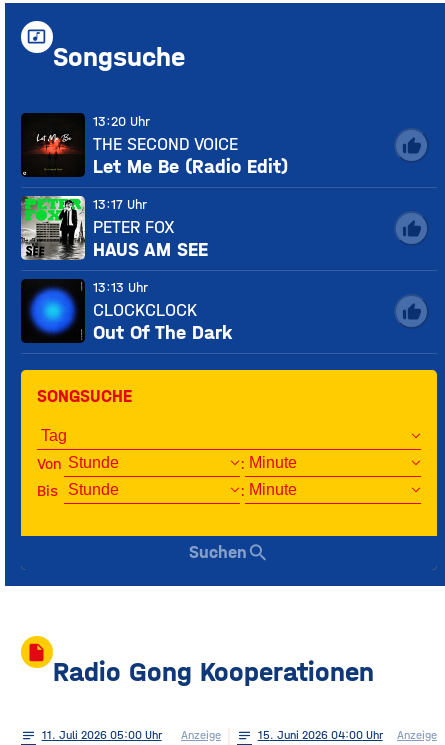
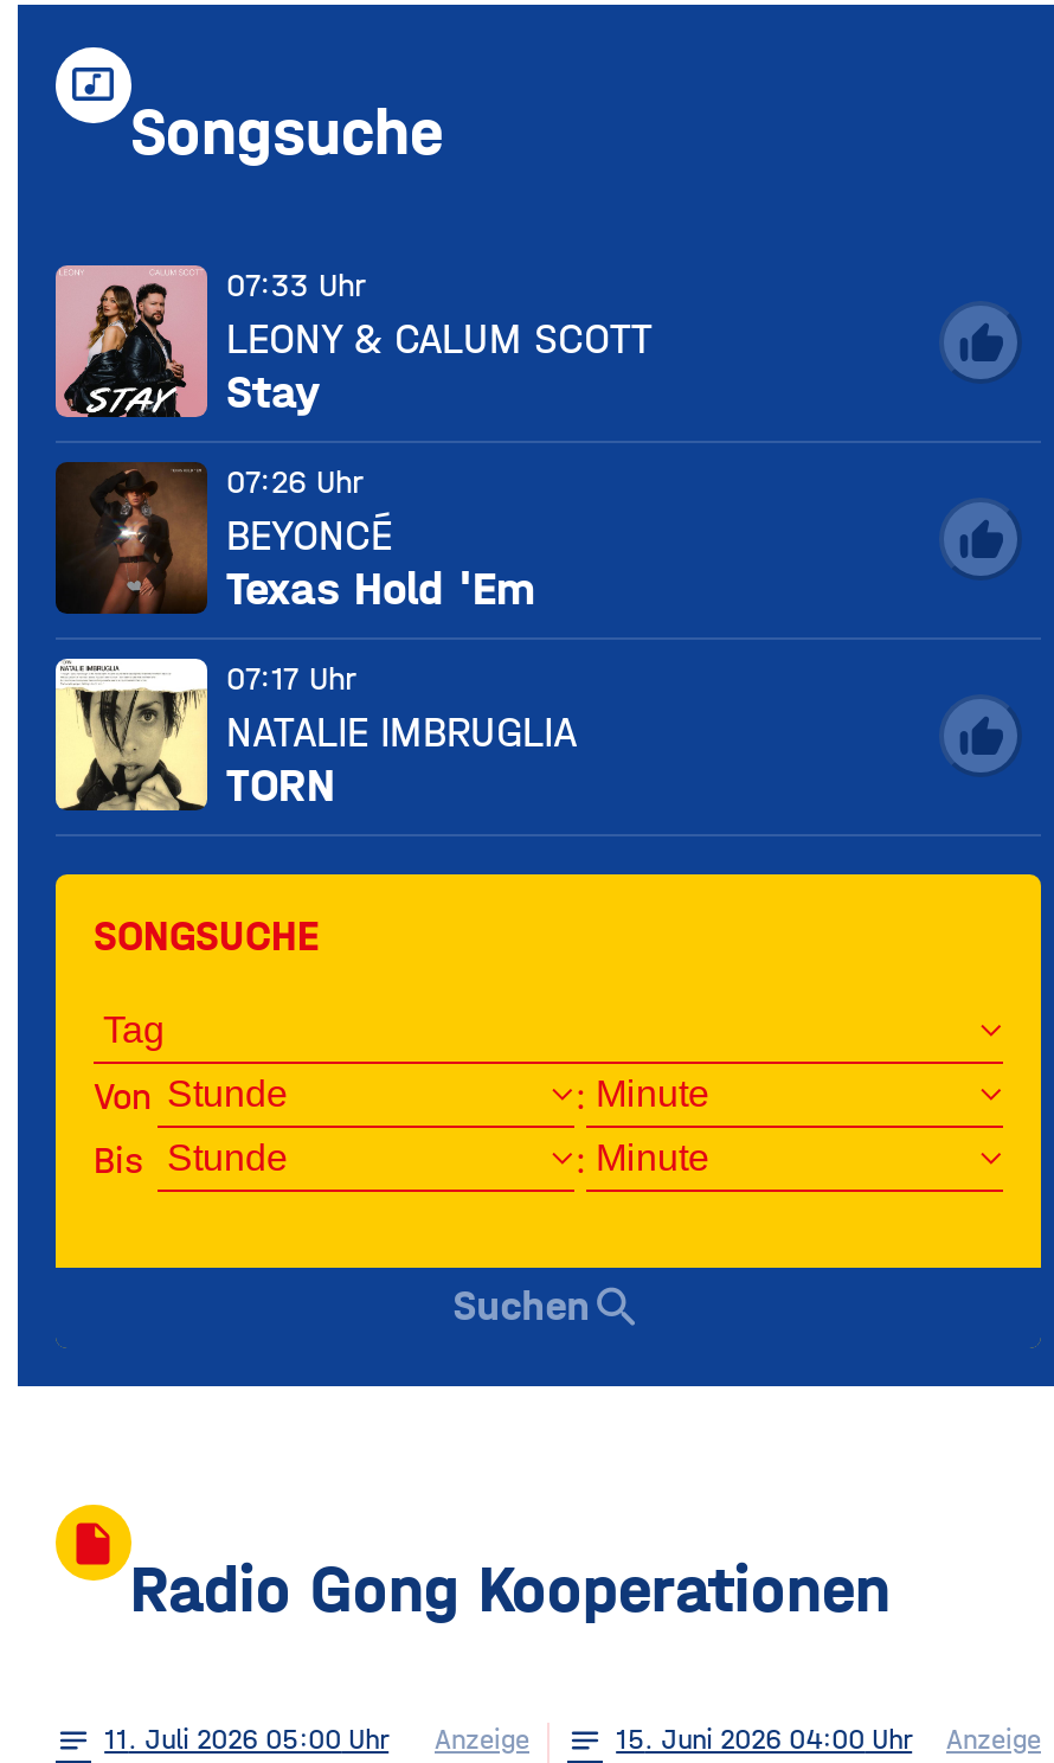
[20,112,288,178] [image] | 13:20 Uhr | THE SECOND VOICE | Let Me Be (Radio Edit) -> [53,263,653,419] [image] | 07:33 Uhr | LEONY & CALUM SCOTT | Stay
[20,195,208,261] [image] | 13:17 Uhr | PETER FOX | HAUS AM SEE -> [53,460,534,616] [image] | 07:26 Uhr | BEYONCÉ | Texas Hold 'Em
[20,278,232,344] [image] | 13:13 Uhr | CLOCKCLOCK | Out Of The Dark -> [53,656,577,813] [image] | 07:17 Uhr | NATALIE IMBRUGLIA | TORN

